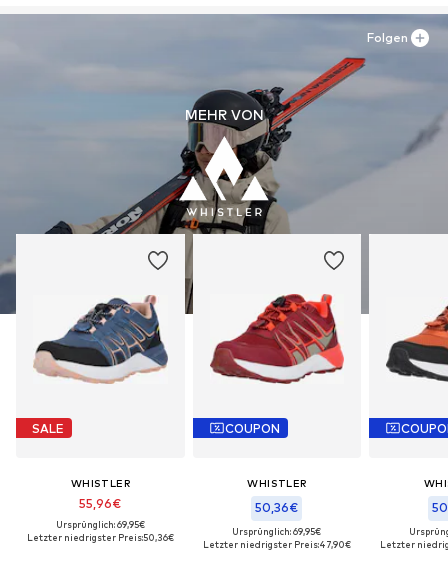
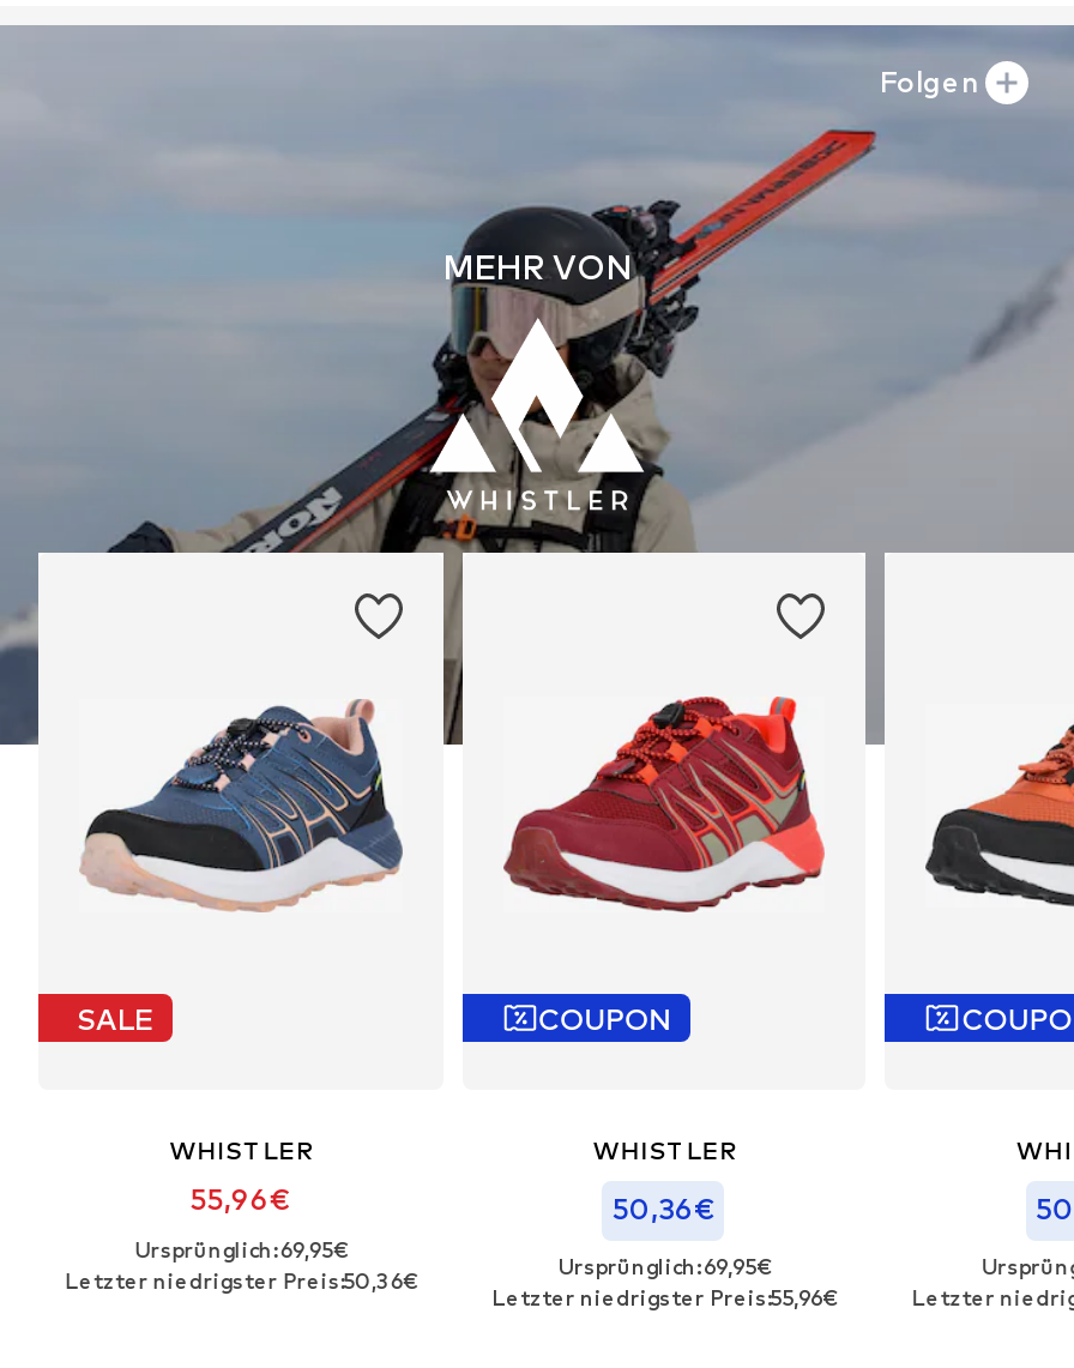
[203,539,351,550] Letzter niedrigster Preis:47,90€ -> [491,1285,837,1311] Letzter niedrigster Preis:55,96€

